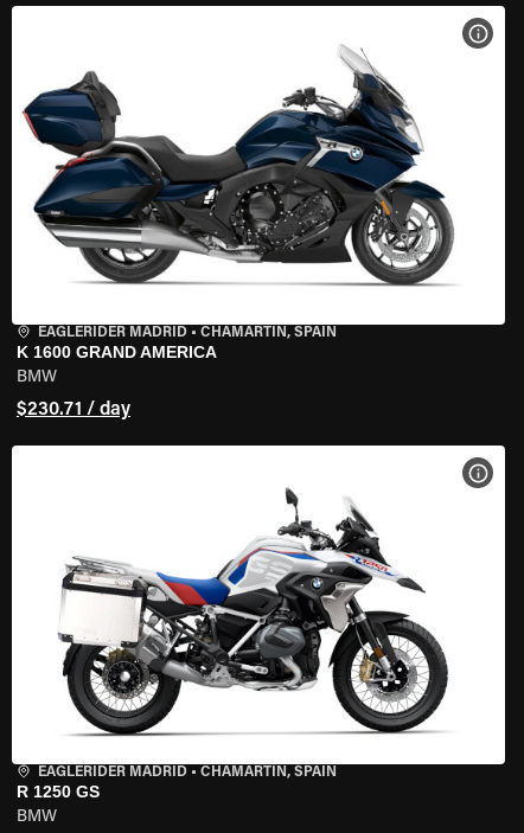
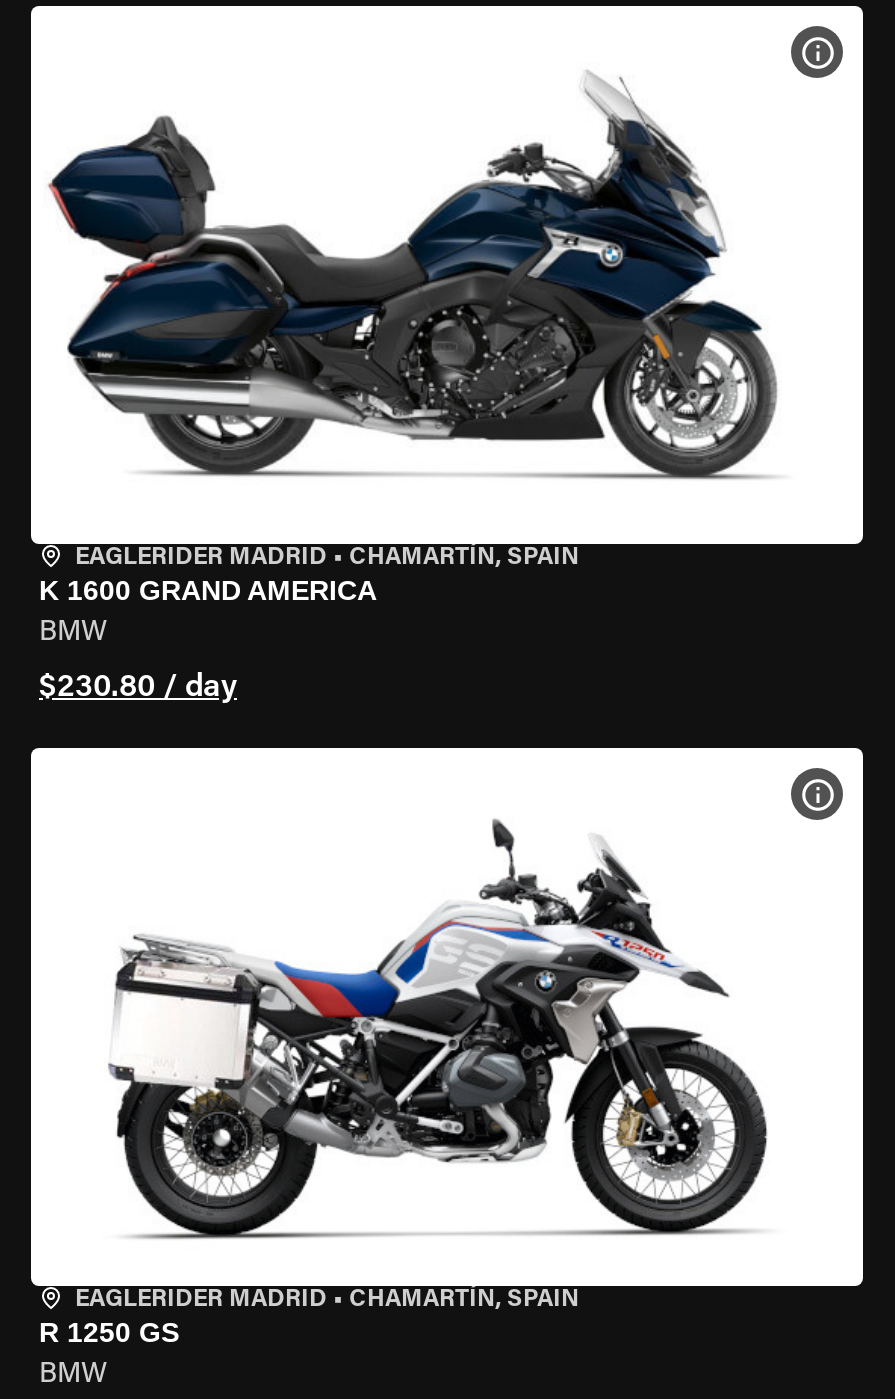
[17,401,130,419] $230.71 / day -> [39,672,237,704] $230.80 / day

